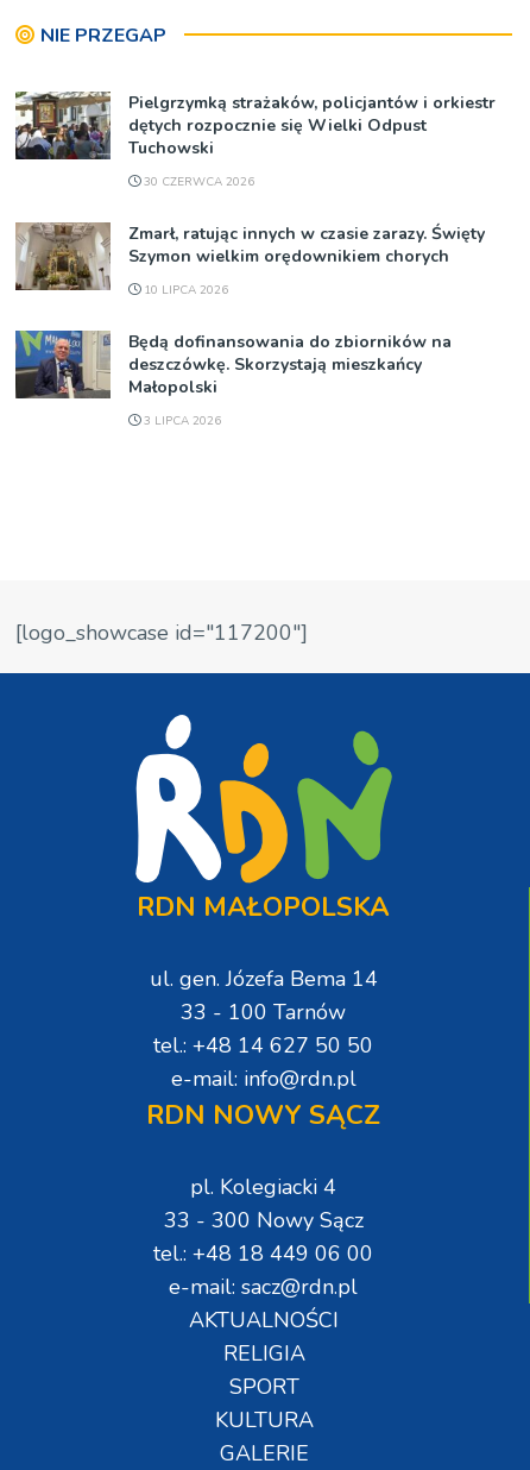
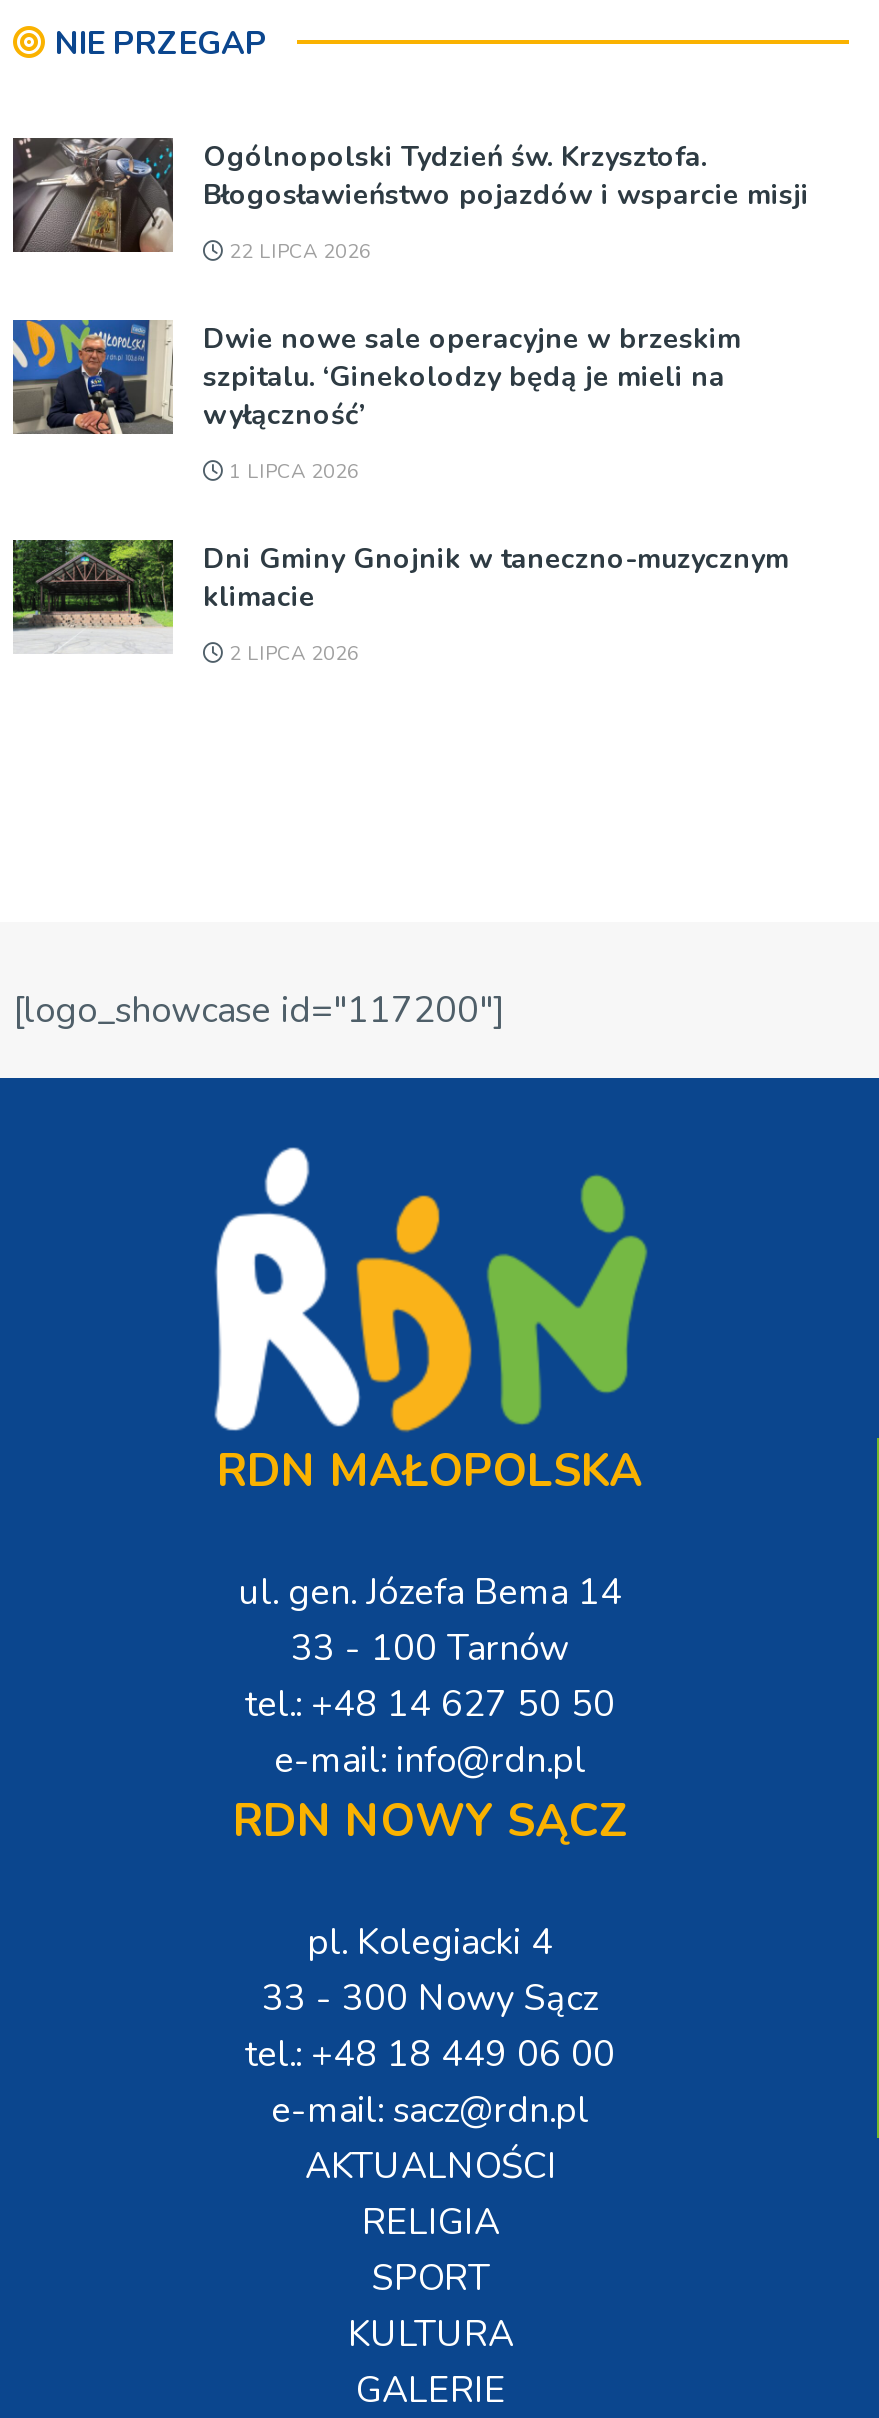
[15,91,496,161] [image] | Pielgrzymką strażaków, policjantów i orkiestr | dętych rozpocznie się Wielki Odpust | Tuchowski -> [11,136,809,254] [image] | Ogólnopolski Tydzień św. Krzysztofa. | Błogosławieństwo pojazdów i wsparcie misji
[140,173,254,190] 30 CZERWCA 2026 -> [223,237,371,265] 22 LIPCA 2026
[14,221,485,290] [image] | Zmarł, ratując innych w czasie zarazy. Święty | Szymon wielkim orędownikiem chorych -> [11,318,741,434] [image] | Dwie nowe sale operacyjne w brzeskim | szpitalu. ‘Ginekolodzy będą je mieli na | wyłączność’
[140,281,228,298] 10 LIPCA 2026 -> [223,457,359,485] 1 LIPCA 2026
[14,329,452,400] [image] | Będą dofinansowania do zbiorników na | deszczówkę. Skorzystają mieszkańcy | Małopolski -> [11,538,789,652] [image] | Dni Gminy Gnojnik w taneczno-muzycznym | klimacie
[140,412,221,429] 3 LIPCA 2026 -> [223,639,359,667] 2 LIPCA 2026

